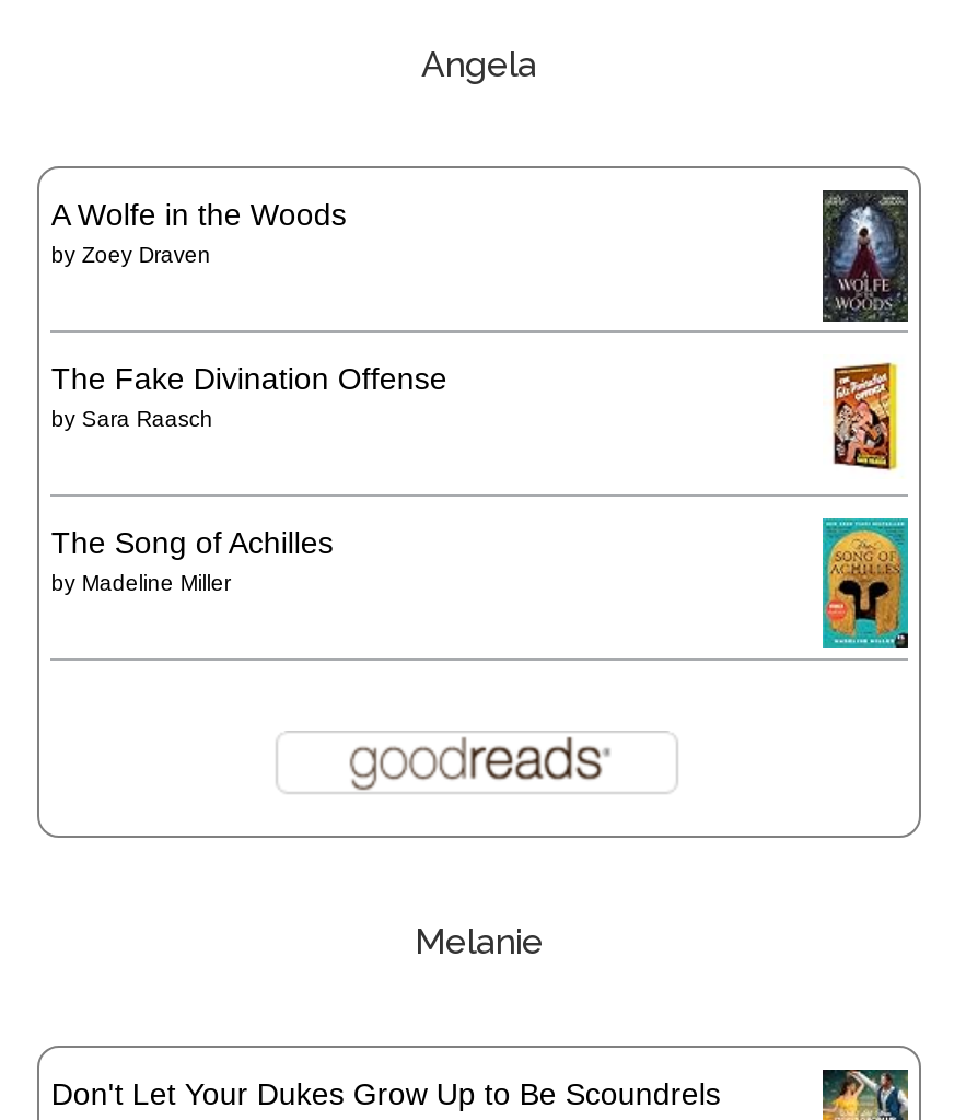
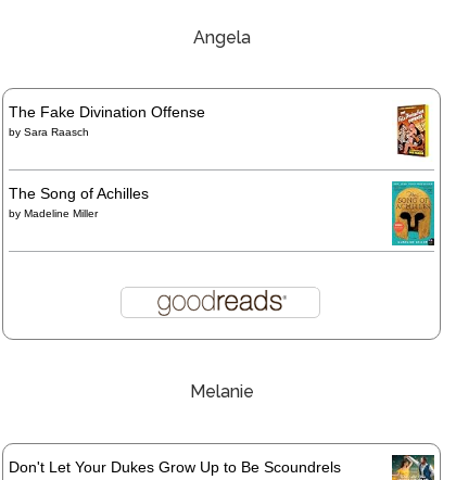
[51,197,347,267] A Wolfe in the Woods | by Zoey Draven -> none
[820,188,910,324] [image] -> none

